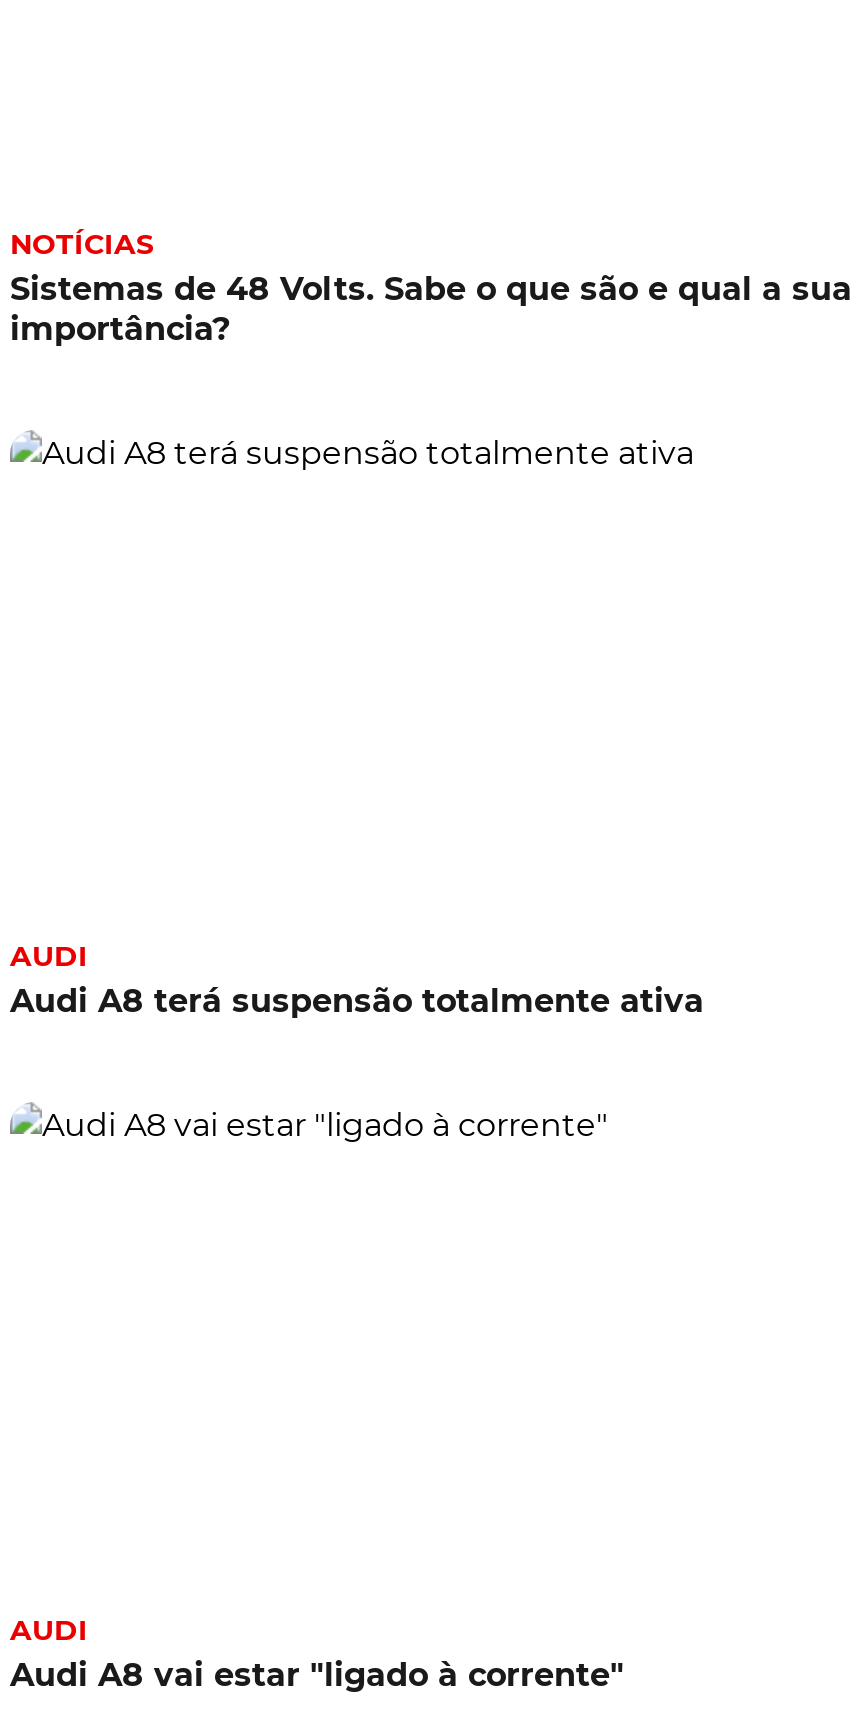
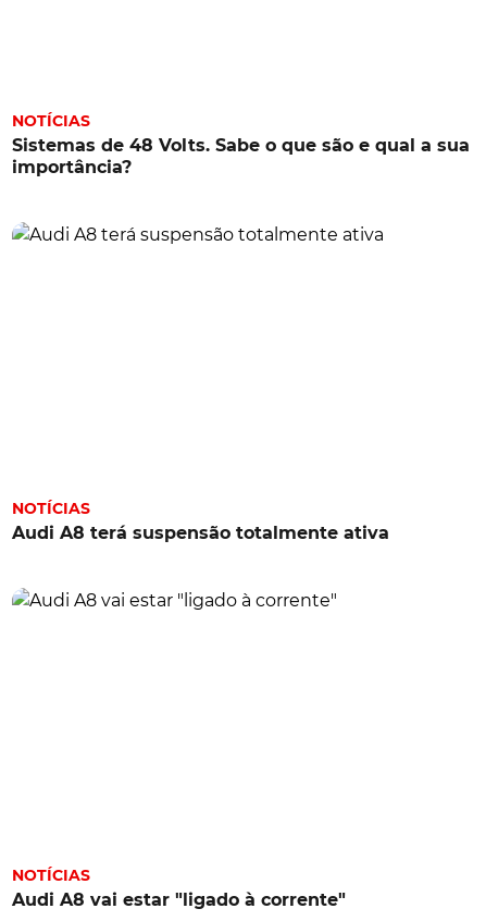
[10,938,88,974] AUDI -> [12,499,90,518] NOTÍCIAS
[10,1611,88,1647] AUDI -> [12,865,90,885] NOTÍCIAS

